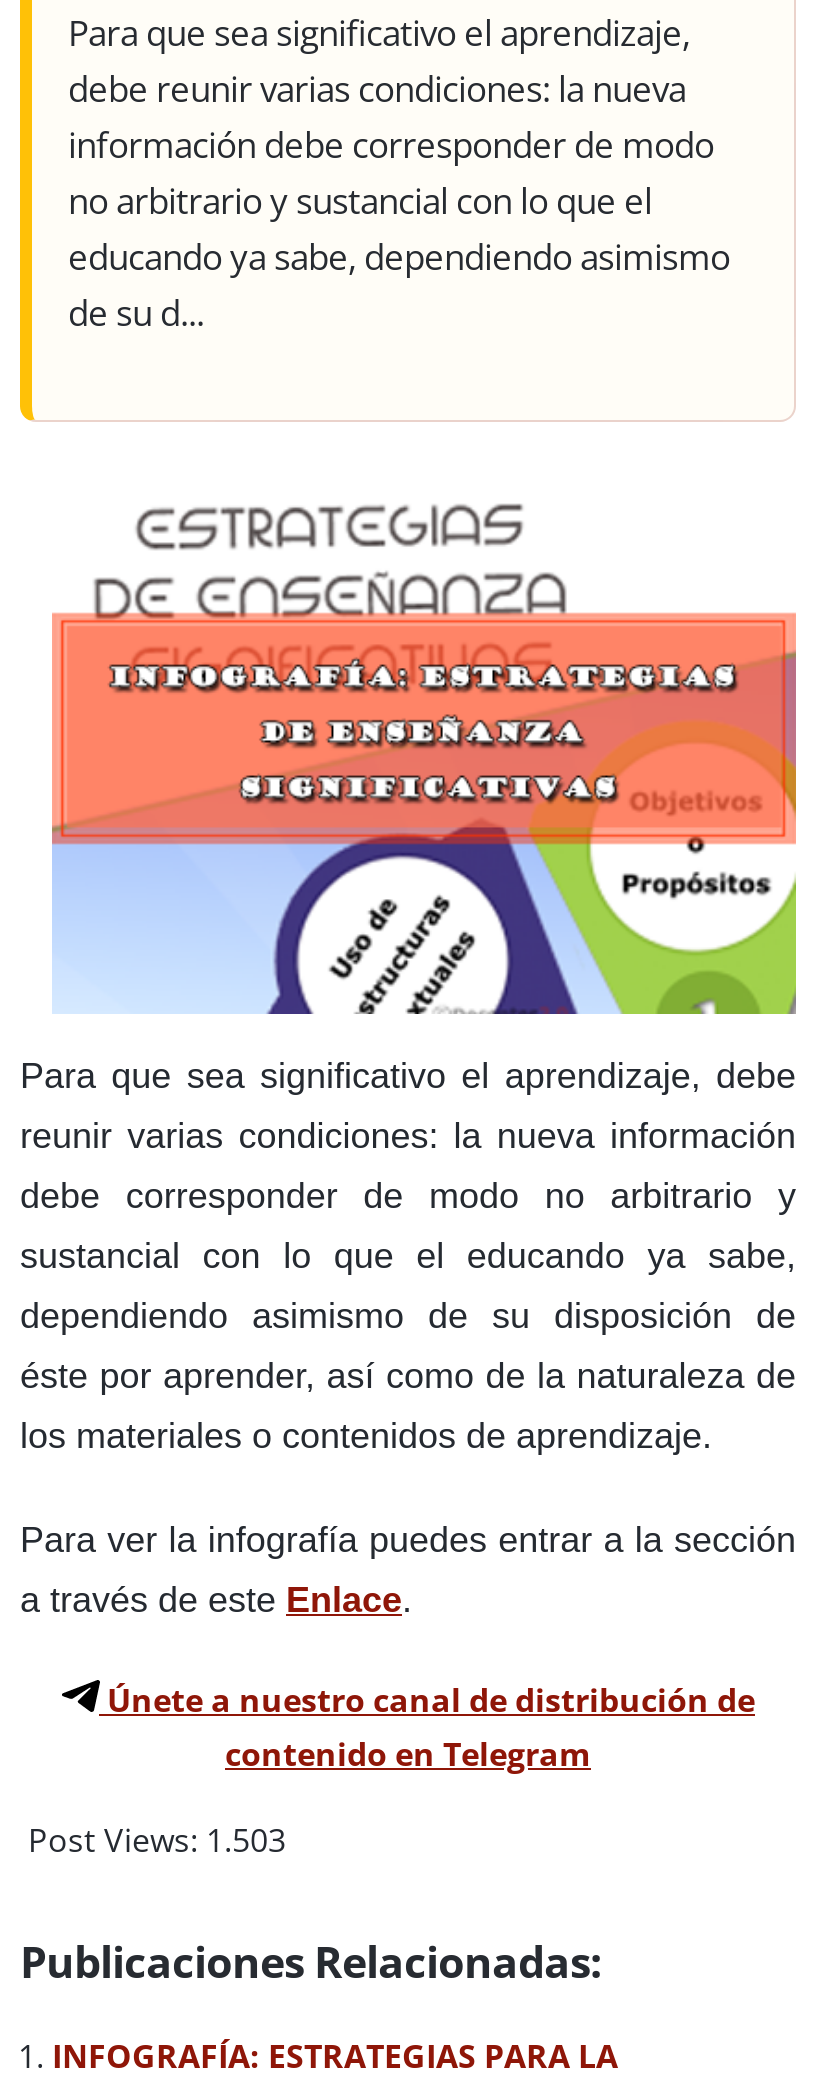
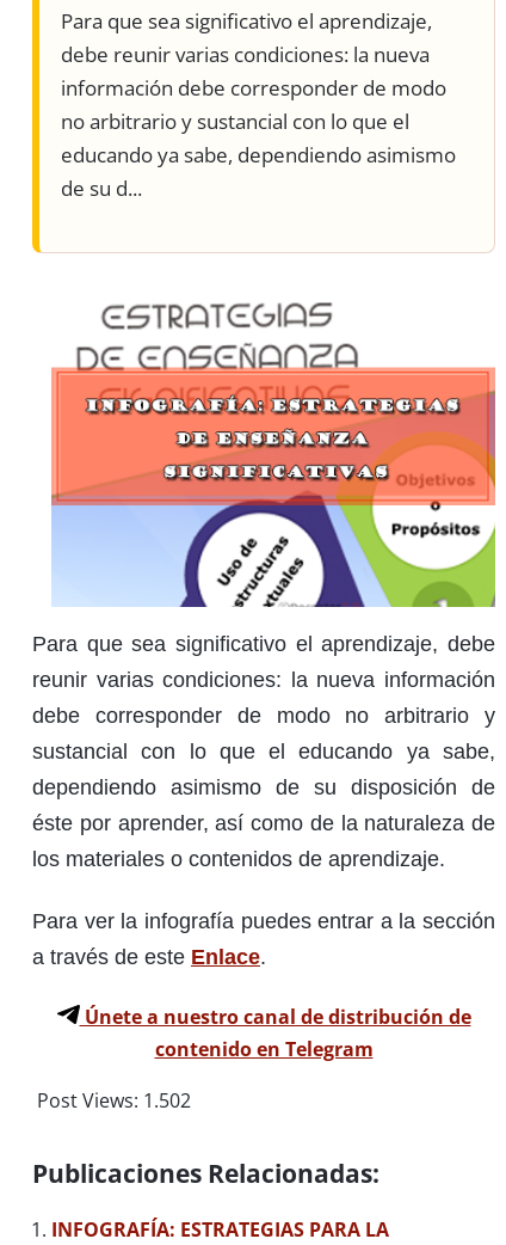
[28,1817,286,1861] Post Views: 1.503 -> [37,1087,191,1113] Post Views: 1.502

